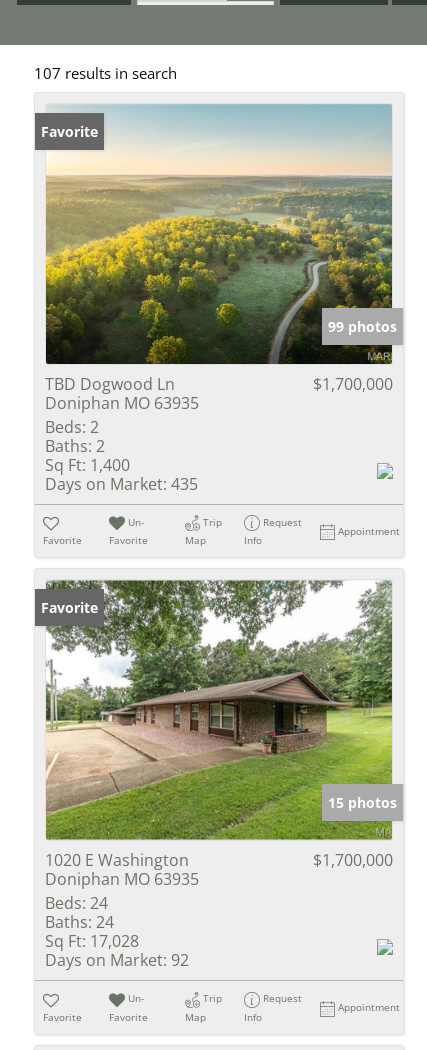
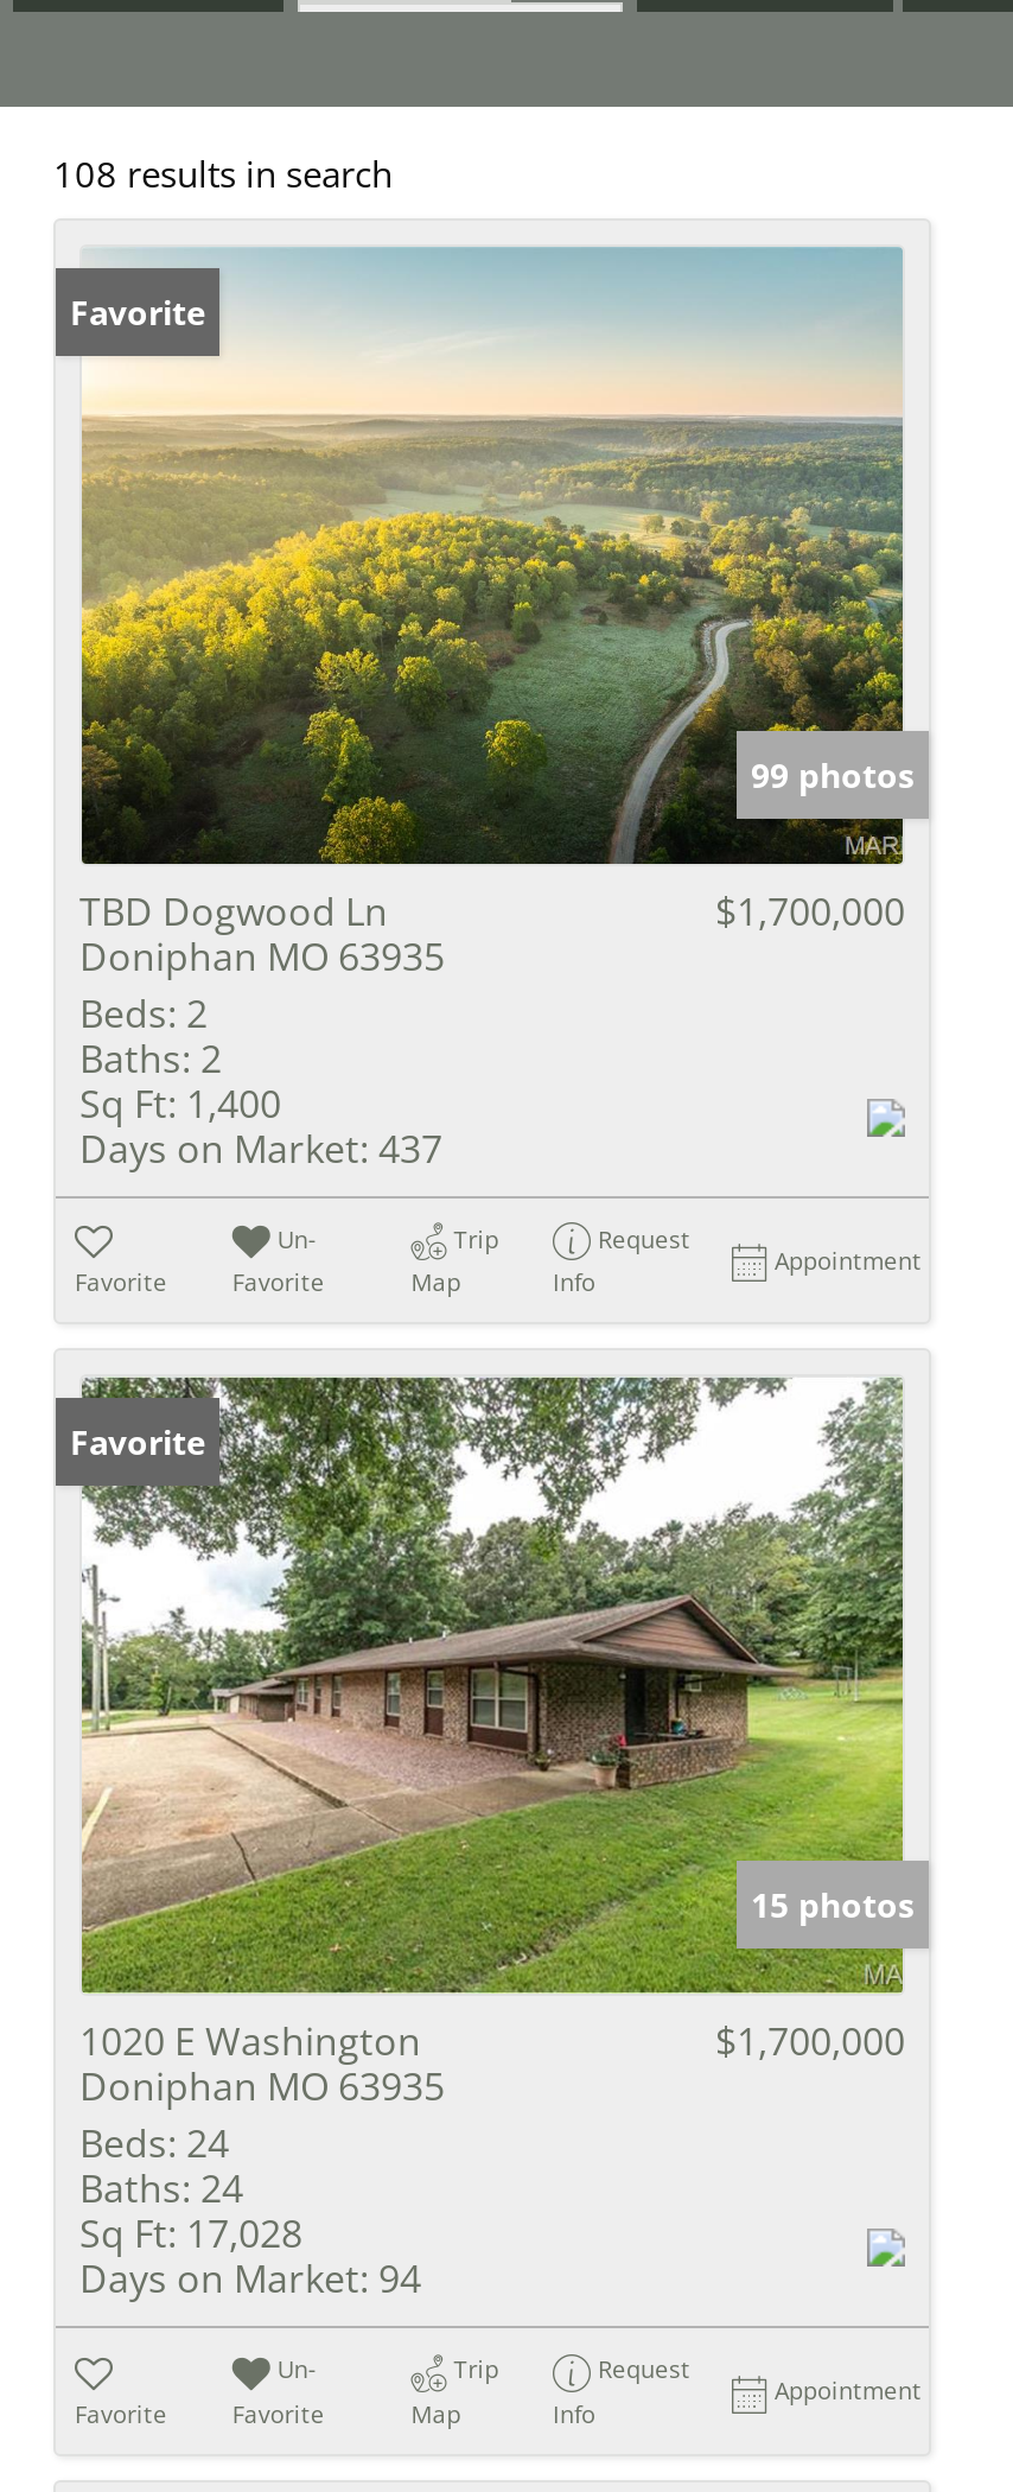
[34,63,177,83] 107 results in search -> [53,150,393,197] 108 results in search
[45,473,198,495] Days on Market: 435 -> [79,1123,442,1175] Days on Market: 437
[45,949,189,971] Days on Market: 92 -> [79,2253,421,2305] Days on Market: 94

